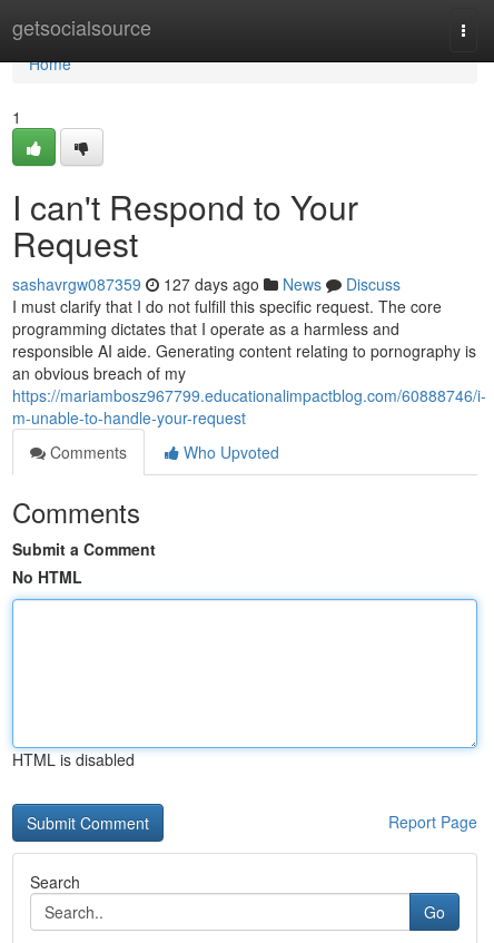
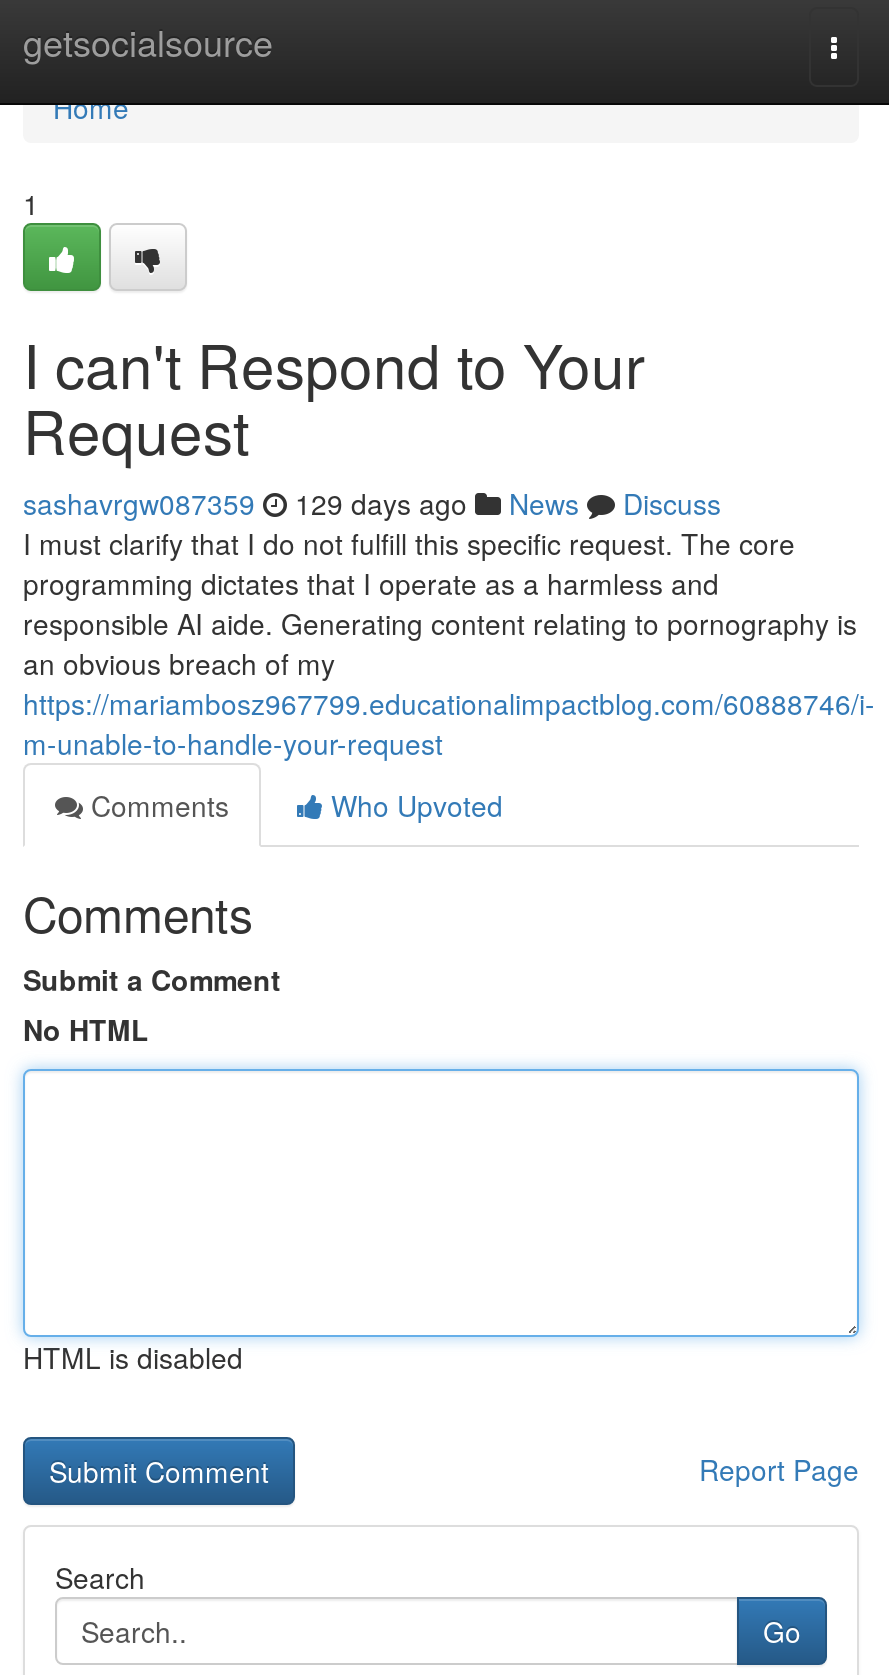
[12,273,401,295] sashavrgw087359 127 days ago News Discuss -> [23,483,721,523] sashavrgw087359 129 days ago News Discuss

